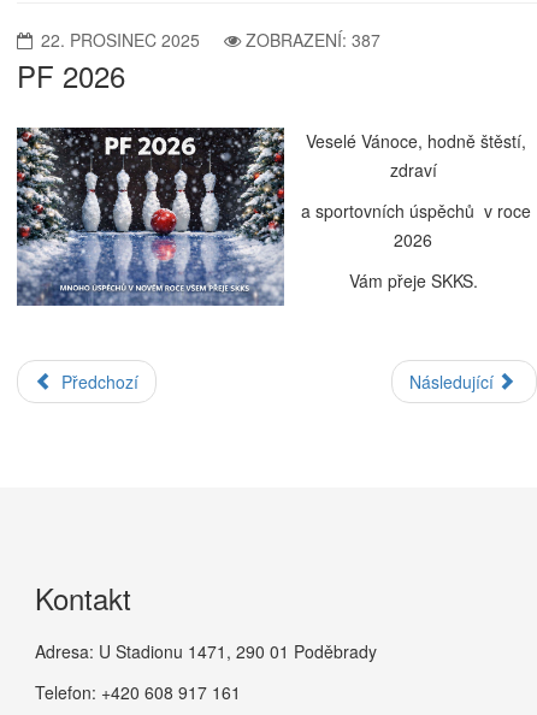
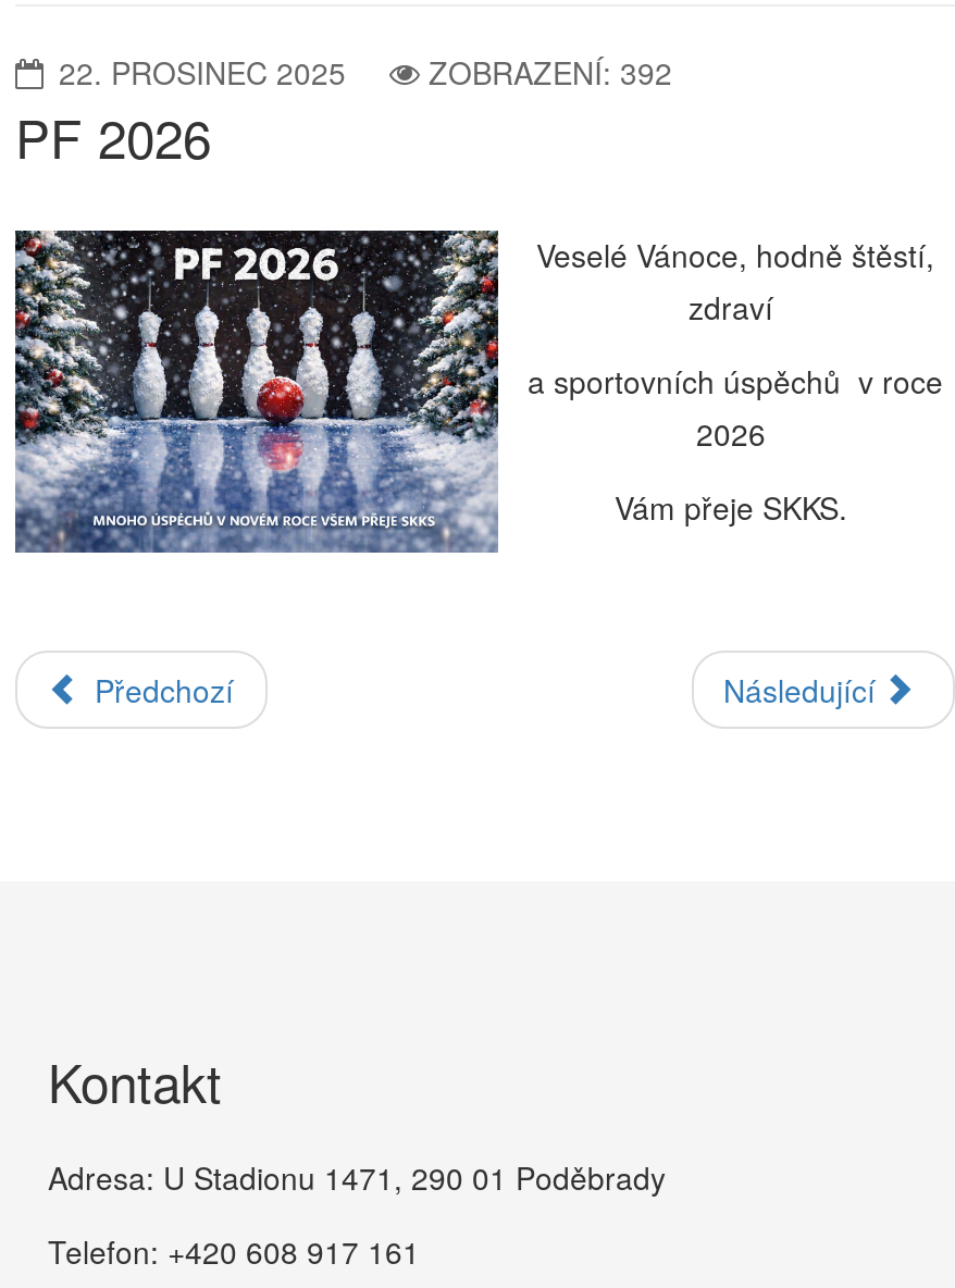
[41,28,380,52] 22. PROSINEC 2025 ZOBRAZENÍ: 387 -> [59,50,672,94] 22. PROSINEC 2025 ZOBRAZENÍ: 392

